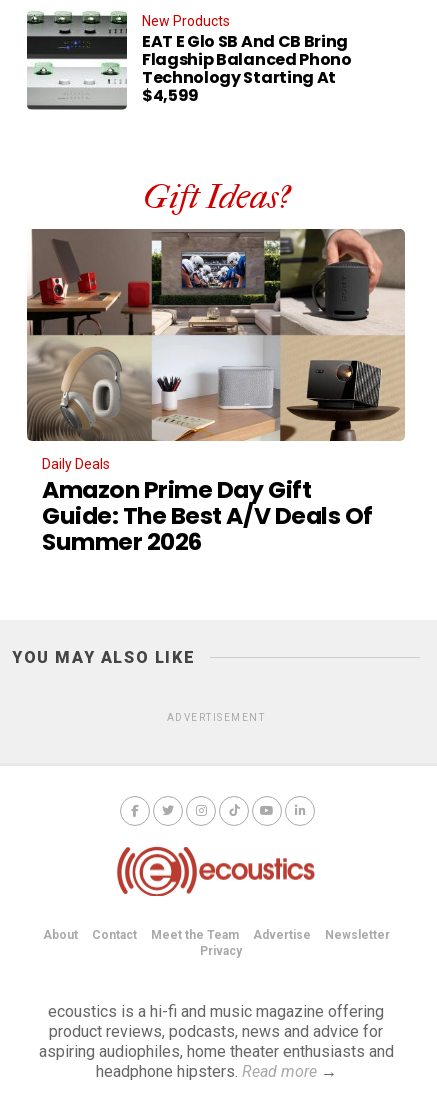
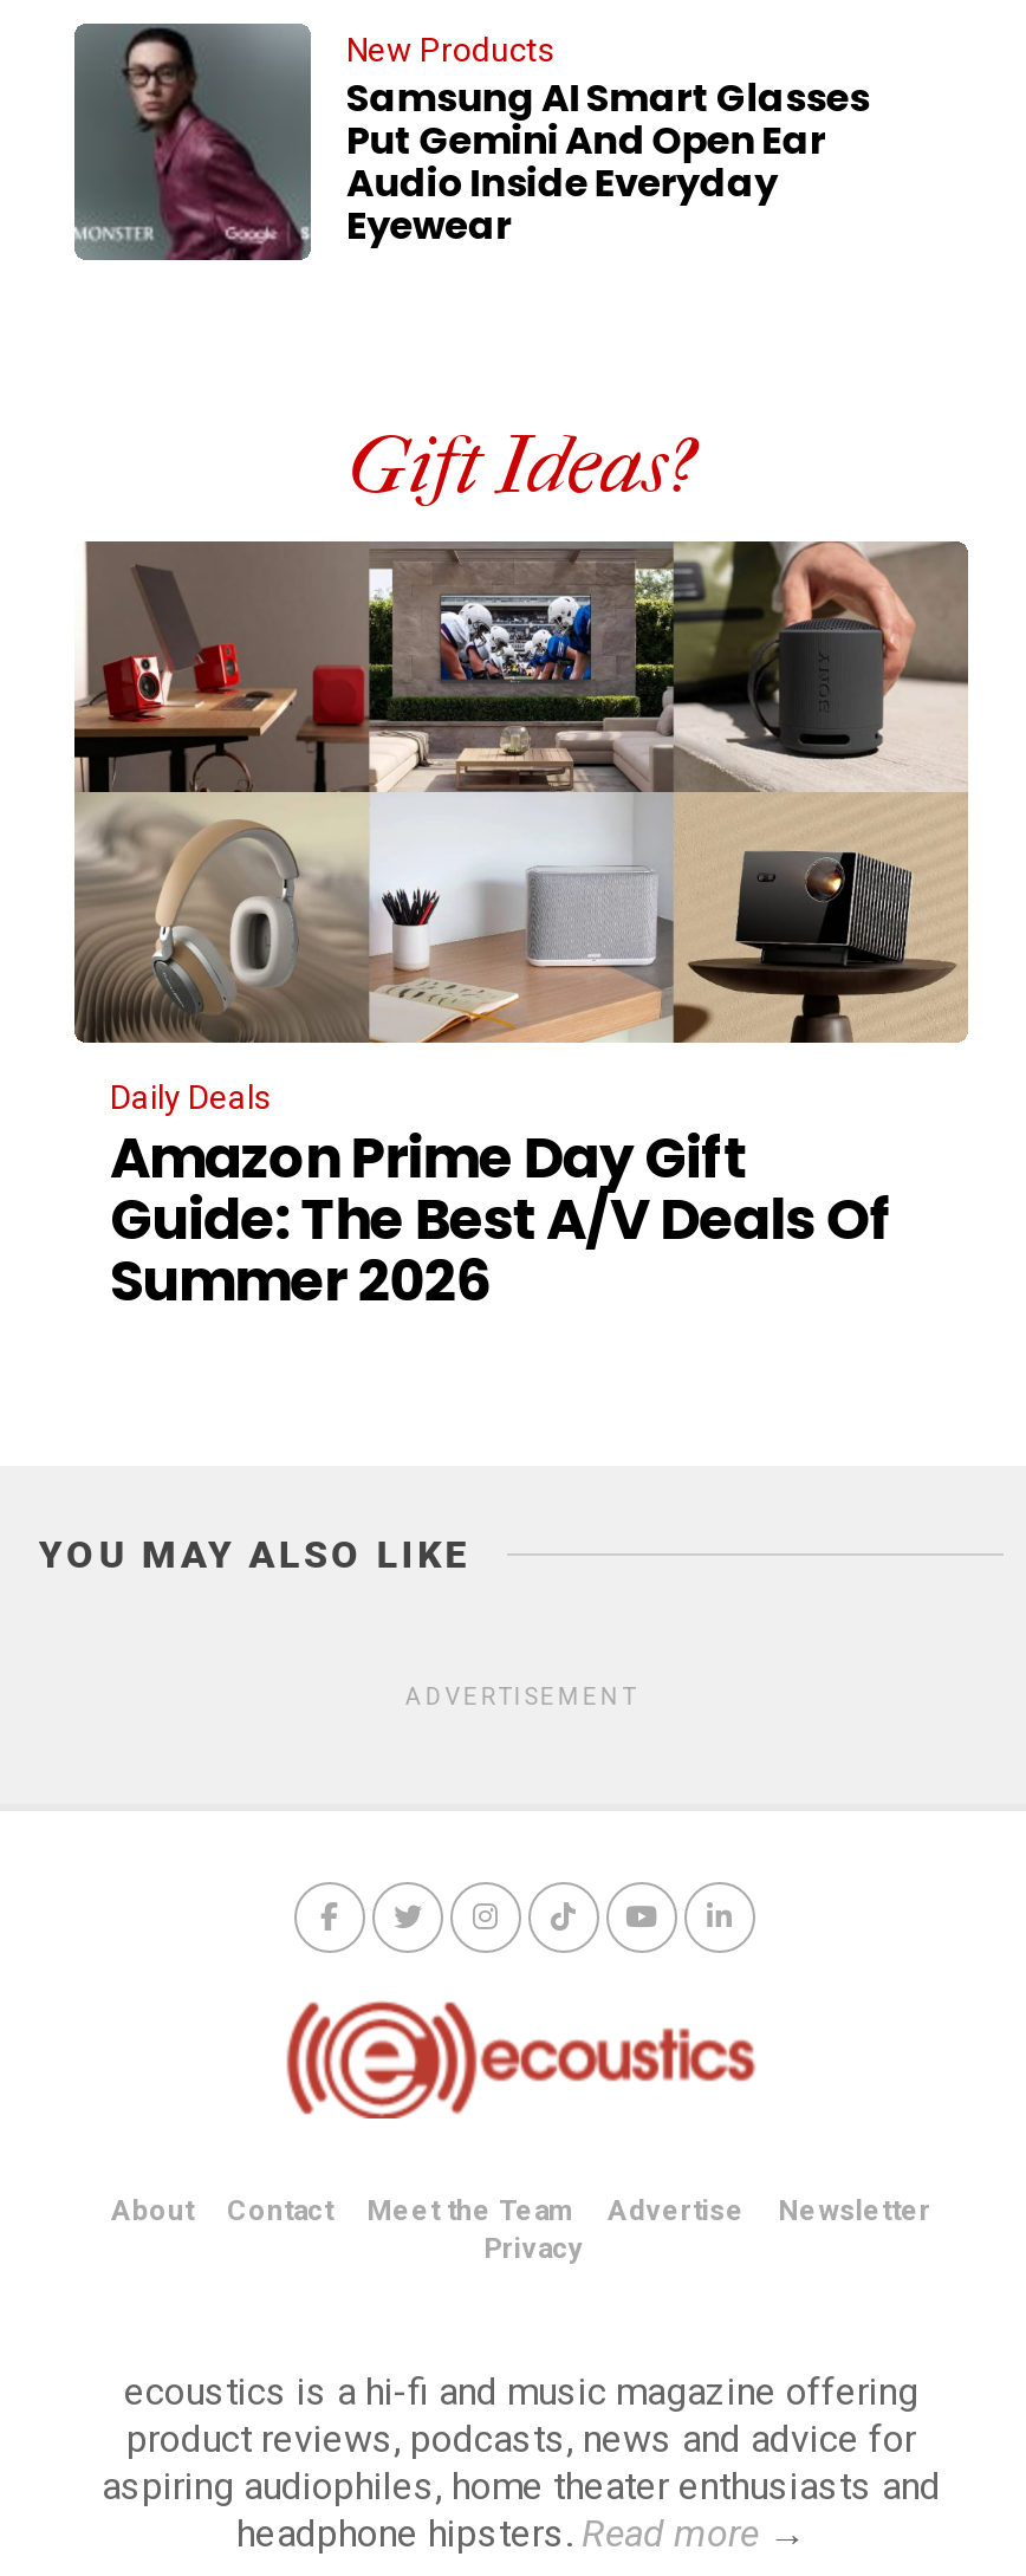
[27,10,352,110] [image] | EAT E Glo SB And CB Bring | Flagship Balanced Phono | Technology Starting At | $4,599 -> [72,22,869,261] [image] | Samsung AI Smart Glasses | Put Gemini And Open Ear | Audio Inside Everyday | Eyewear

